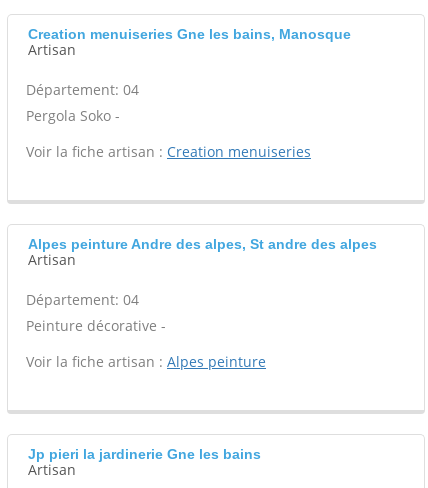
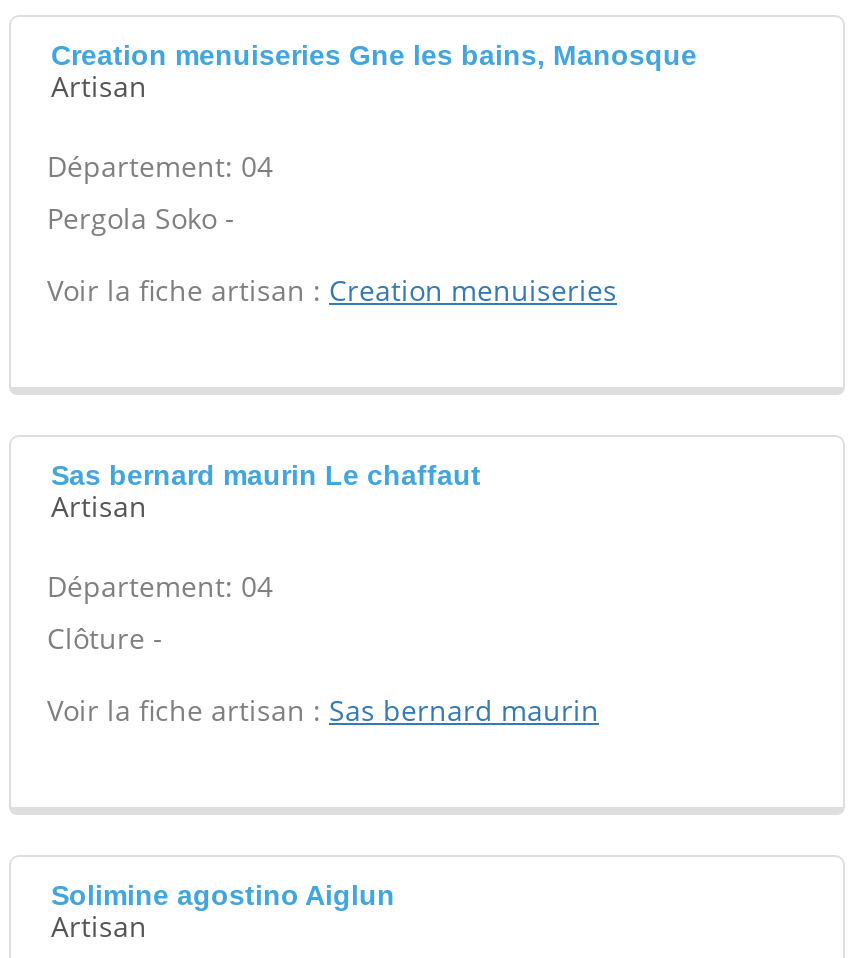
[28,236,377,252] Alpes peinture Andre des alpes, St andre des alpes -> [51,459,481,491] Sas bernard maurin Le chaffaut
[26,316,166,335] Peinture décorative - -> [47,619,163,657] Clôture -
[26,352,266,371] Voir la fiche artisan : Alpes peinture -> [47,691,599,729] Voir la fiche artisan : Sas bernard maurin
[28,446,261,462] Jp pieri la jardinerie Gne les bains -> [51,879,395,911] Solimine agostino Aiglun

